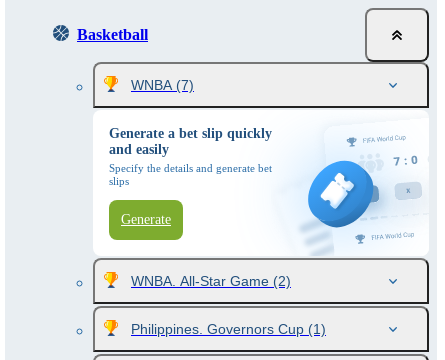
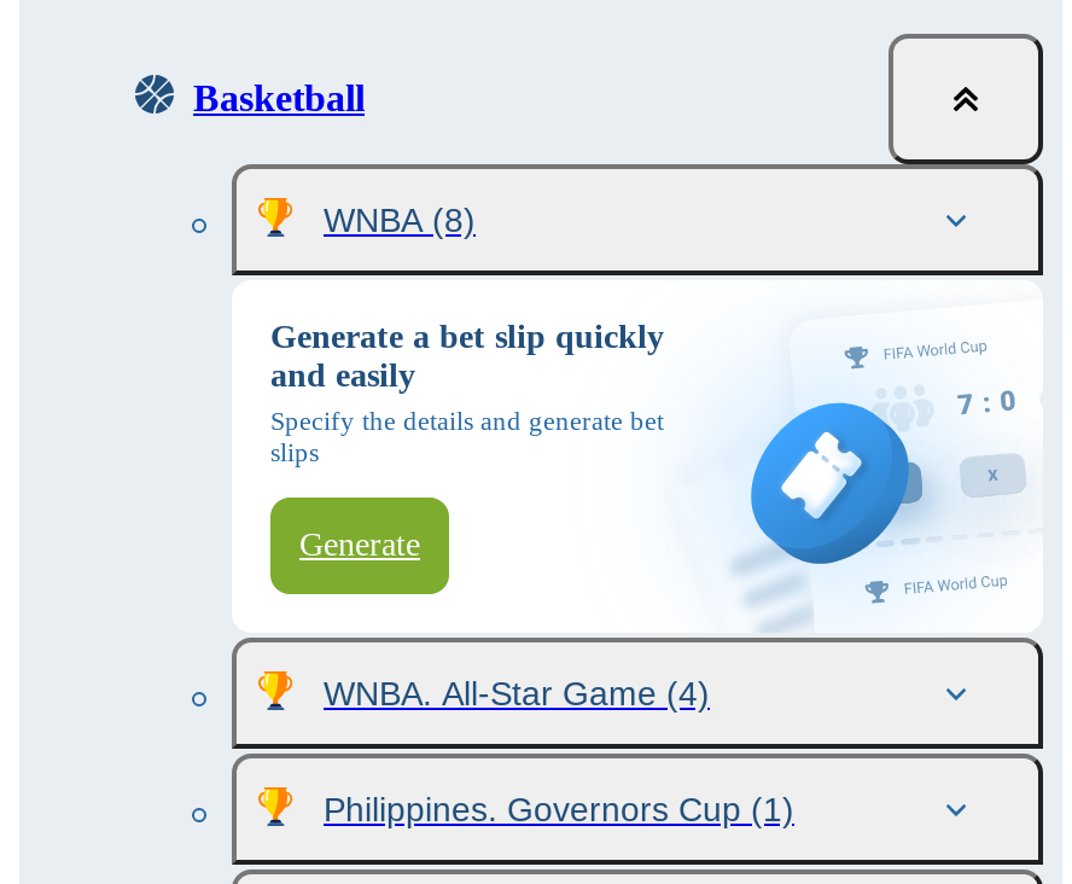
[131,77,194,93] WNBA (7) -> [324,200,476,239] WNBA (8)
[131,273,291,289] WNBA. All-Star Game (2) -> [324,674,710,713] WNBA. All-Star Game (4)

